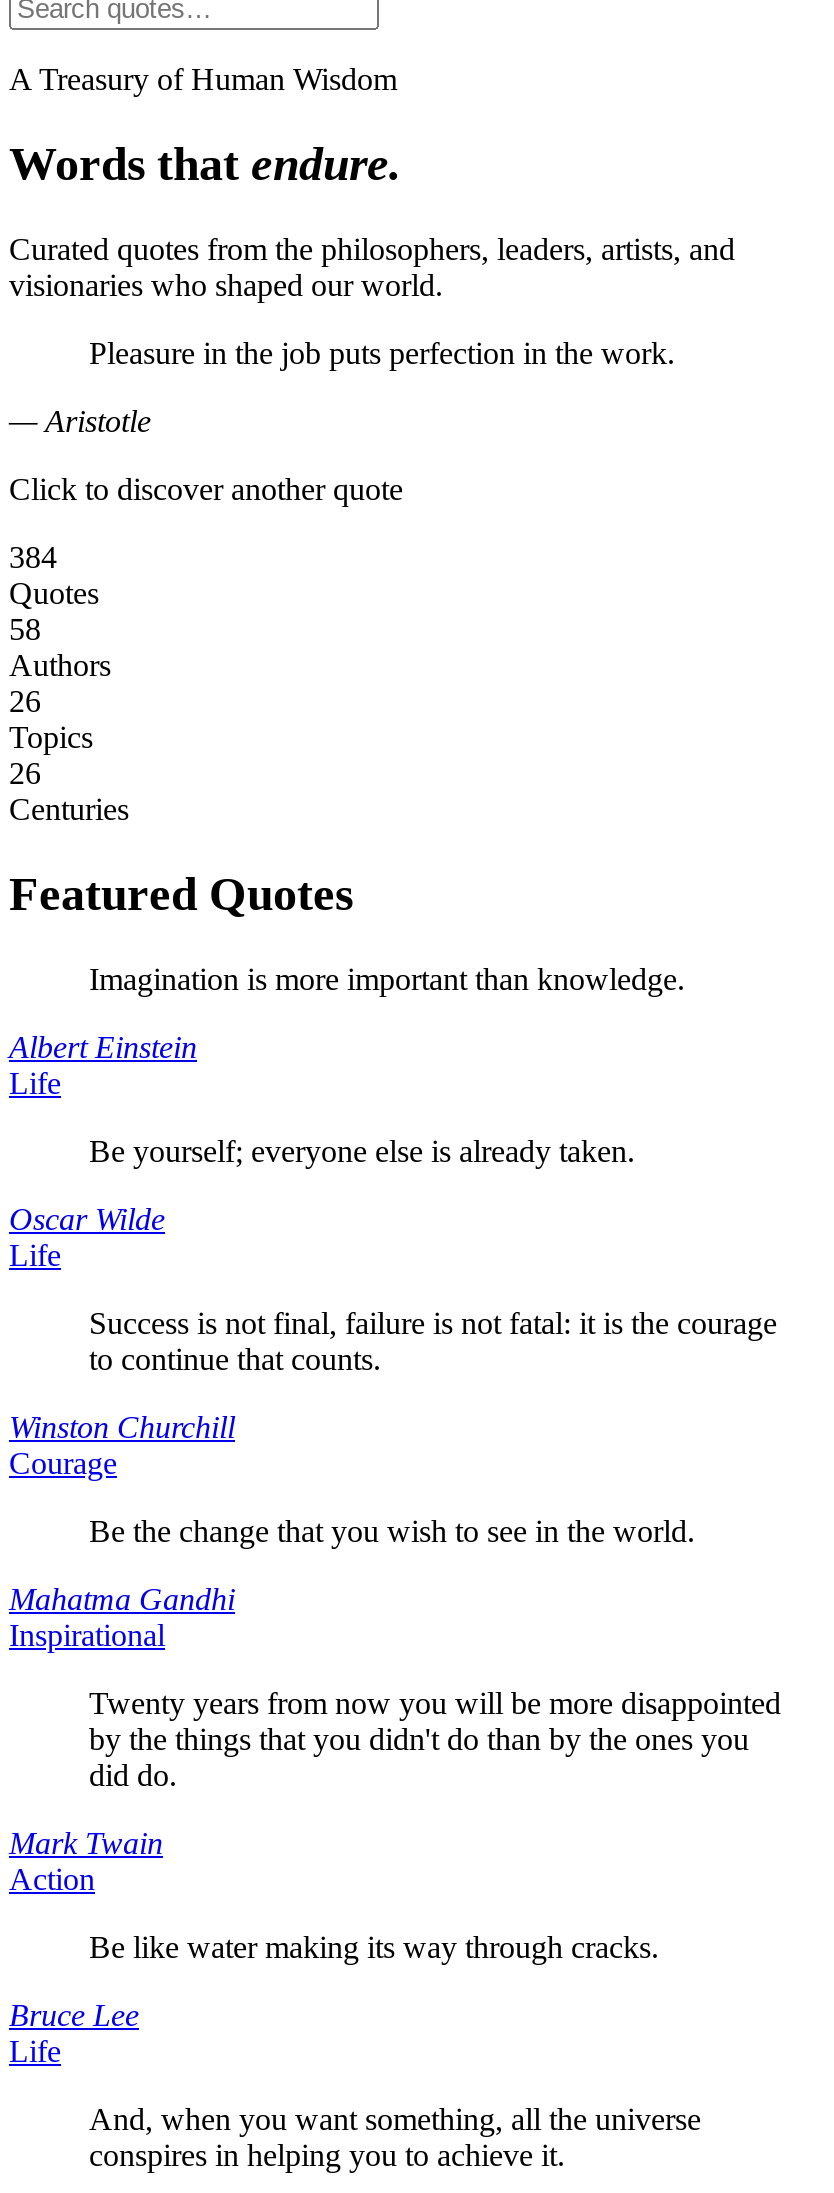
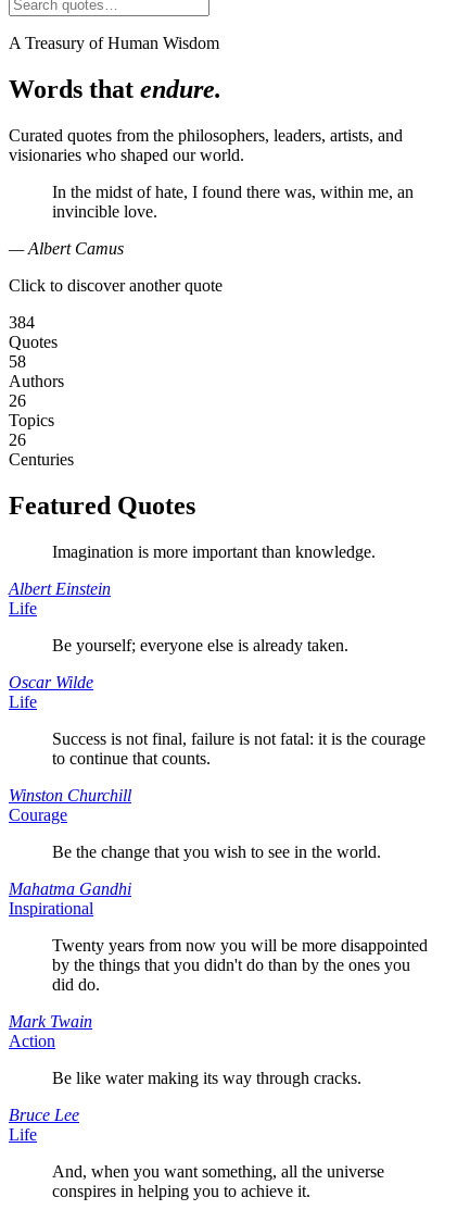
[89,336,675,370] Pleasure in the job puts perfection in the work. -> [52,182,414,220] In the midst of hate, I found there was, within me, an | invincible love.
[9,404,151,438] — Aristotle -> [9,239,124,257] — Albert Camus

